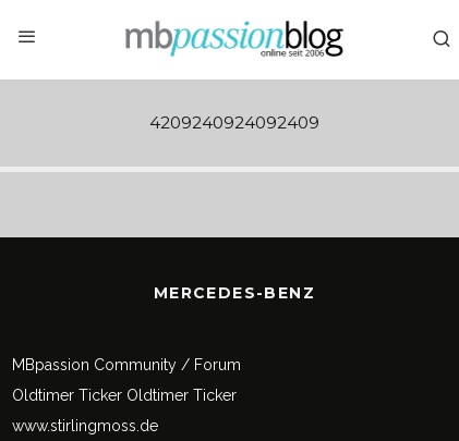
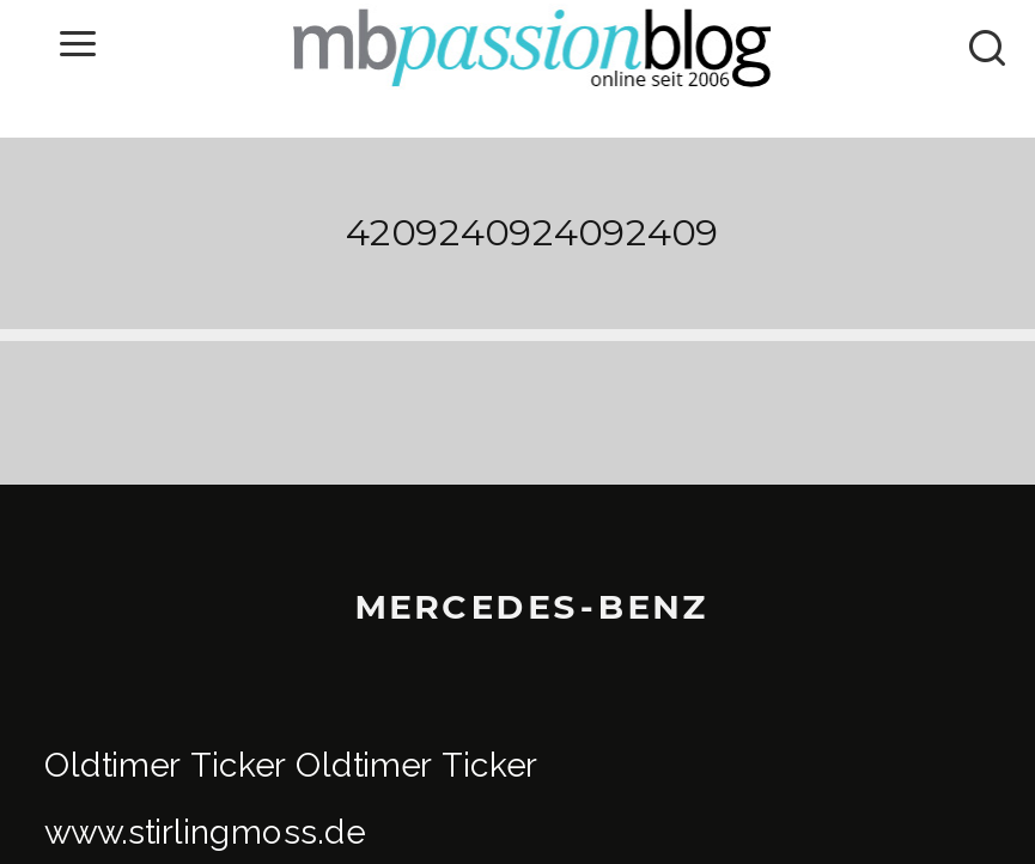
[12,356,241,373] MBpassion Community / Forum -> none

